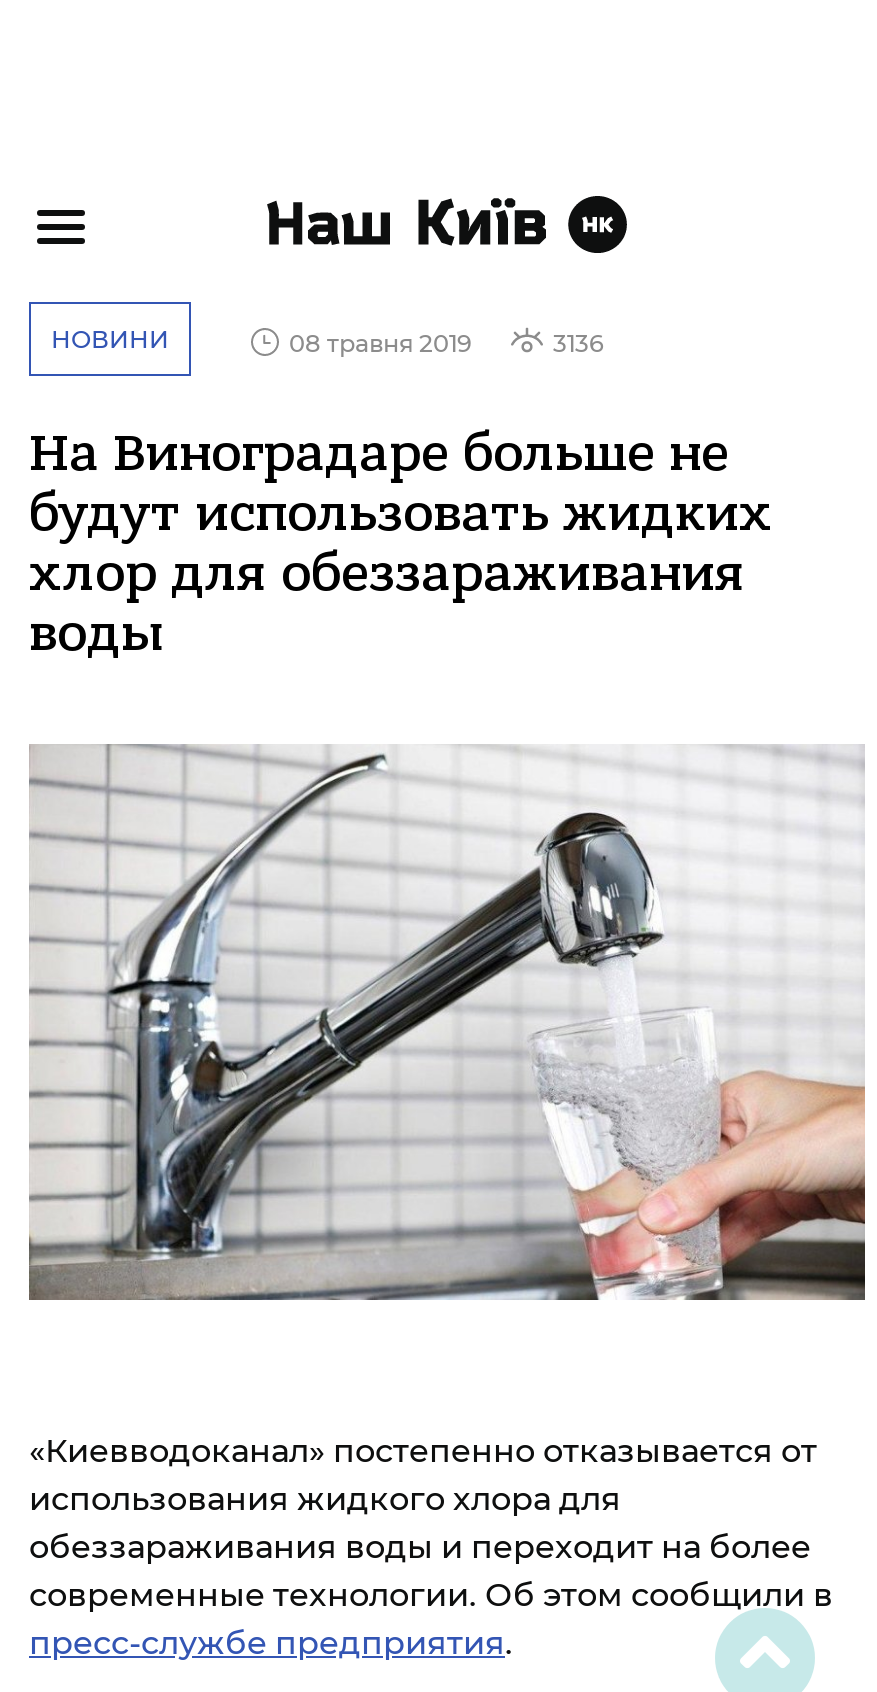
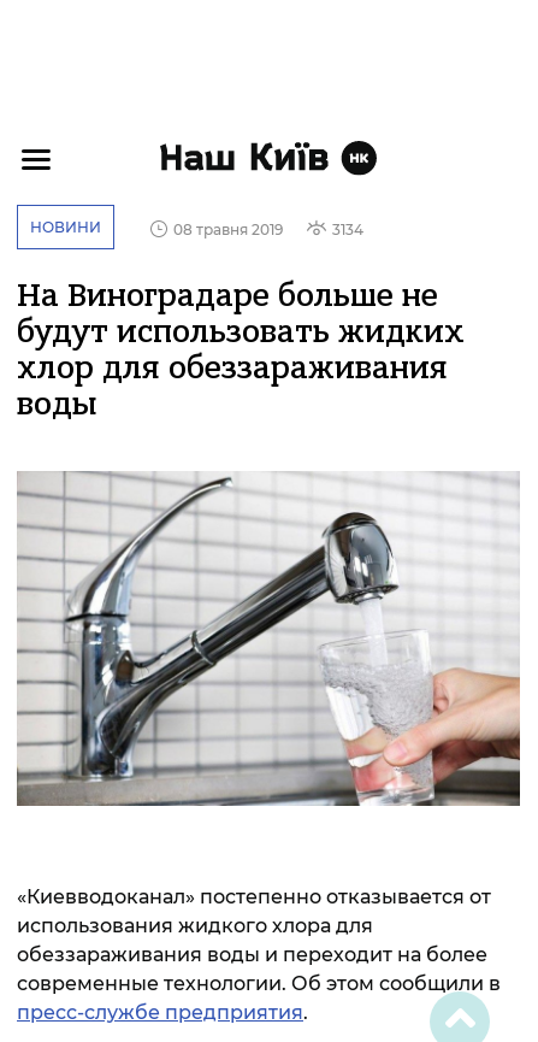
[553,329,603,359] 3136 -> [332,221,363,239] 3134

